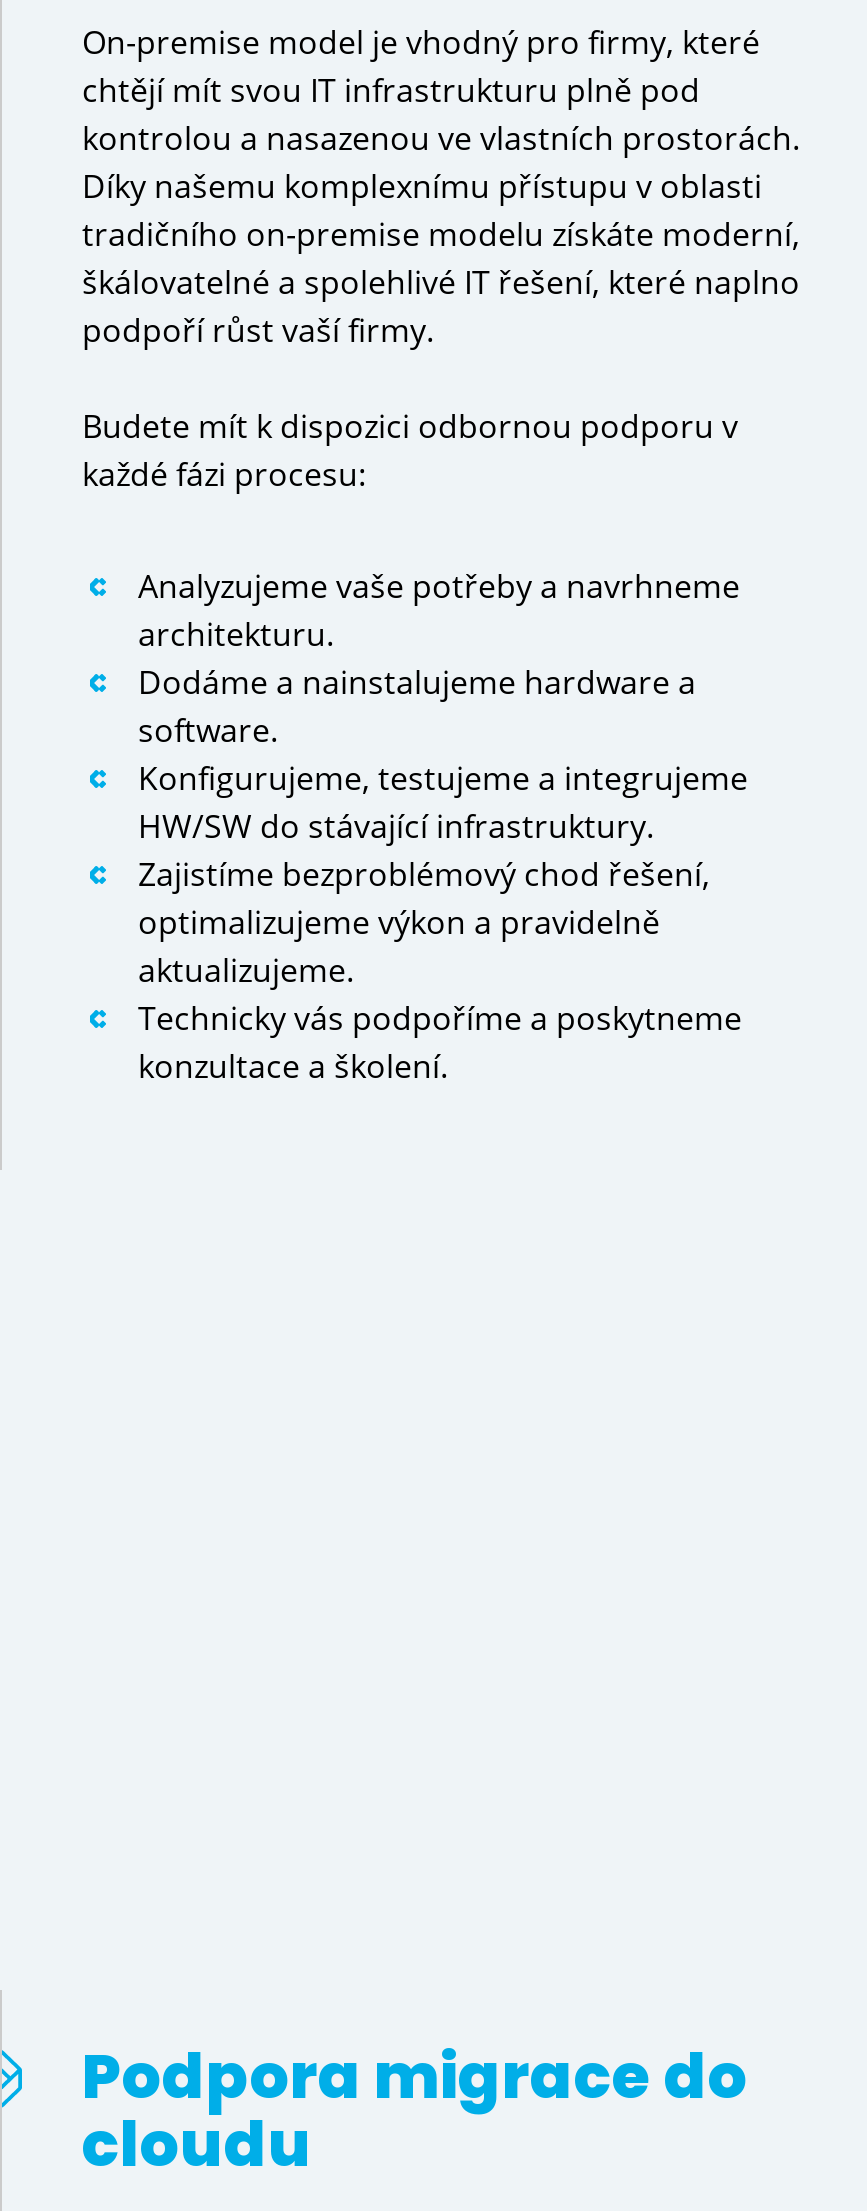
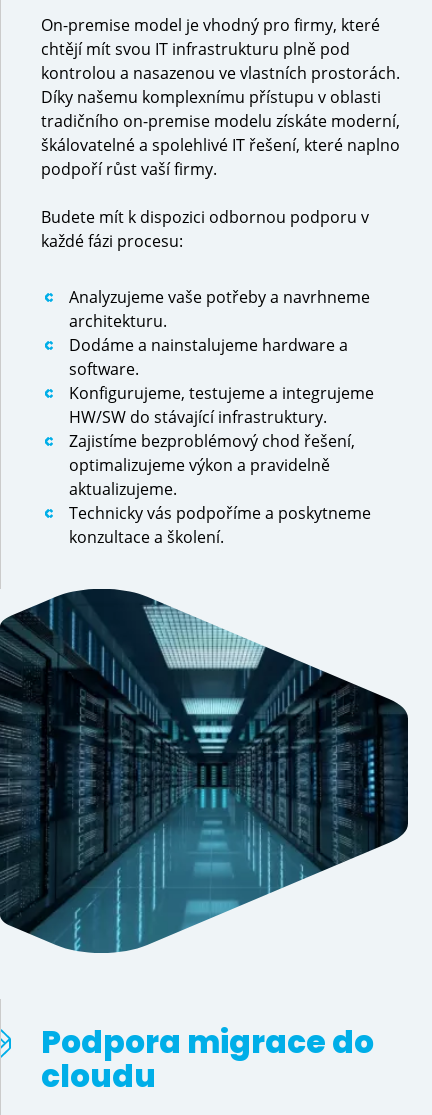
none -> [3,588,409,954] [image]

